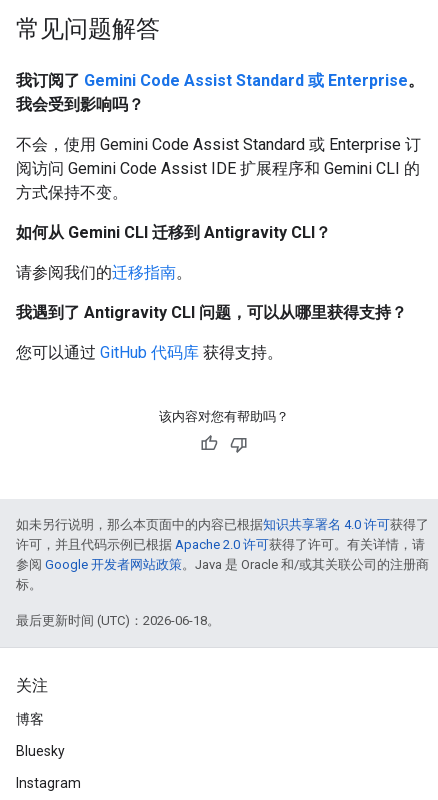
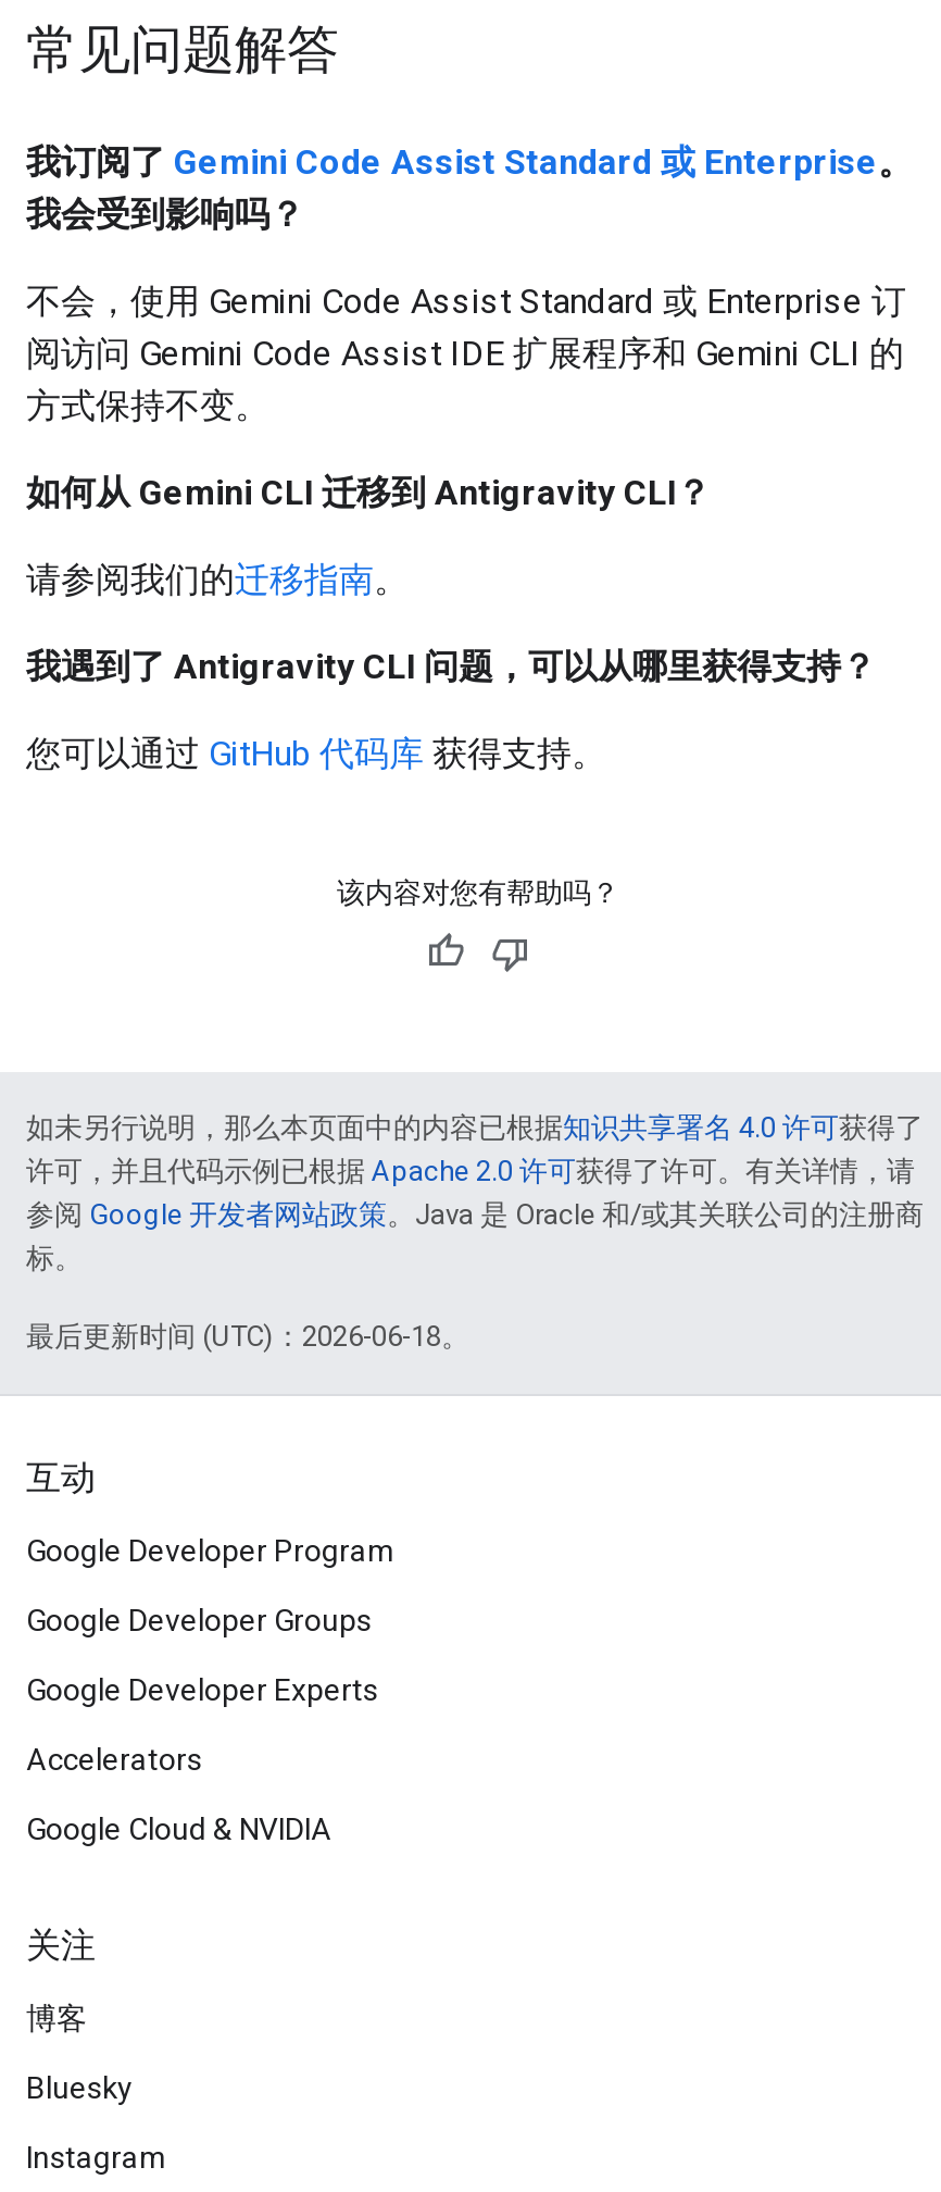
none -> [26,1457,396,1846] 互动 | Google Developer Program | Google Developer Groups | Google Developer Experts | Accelerators | Google Cloud & NVIDIA

